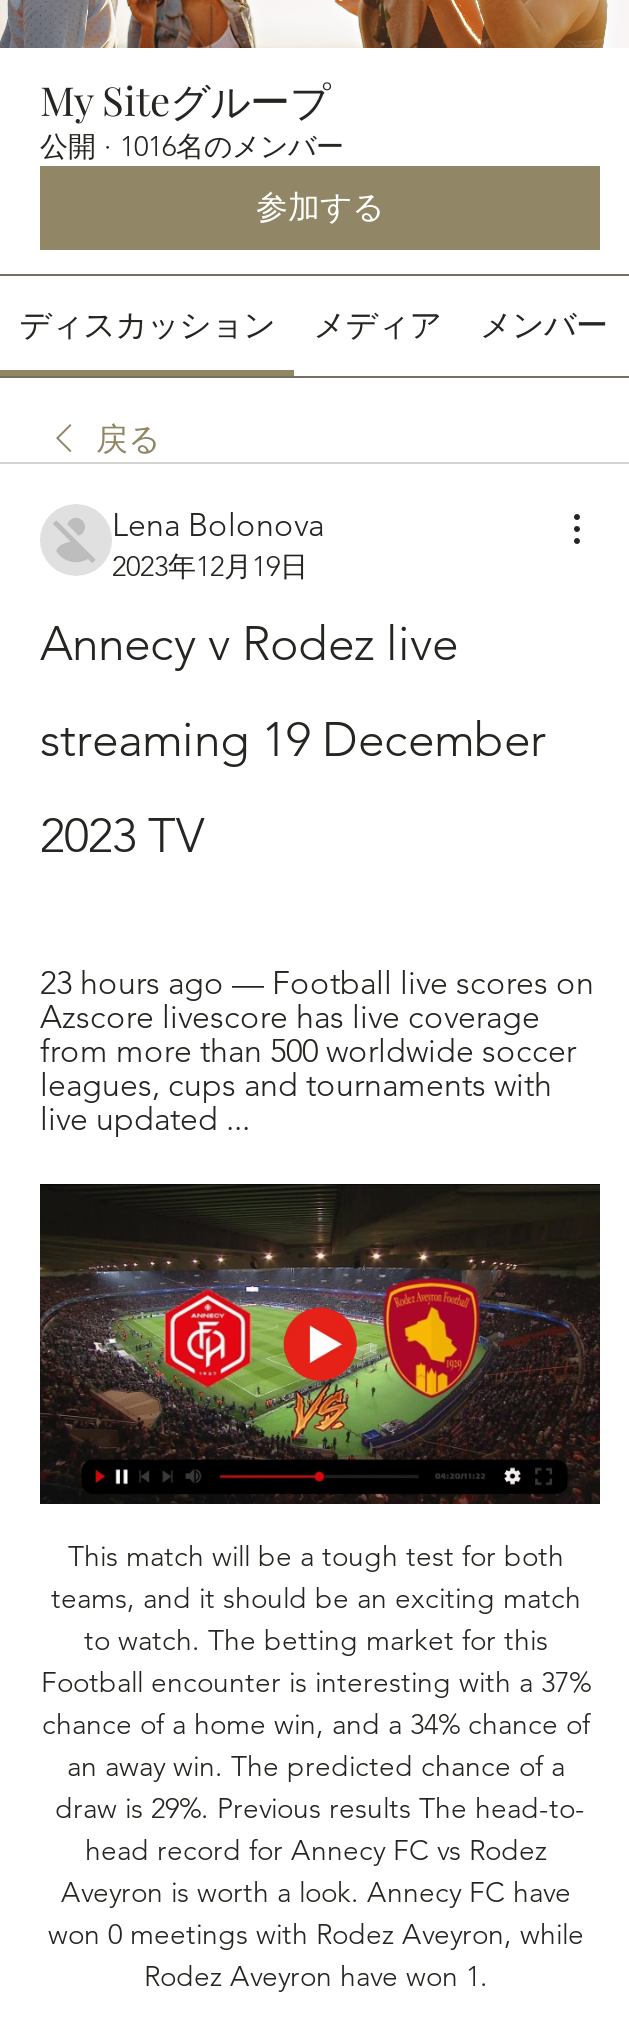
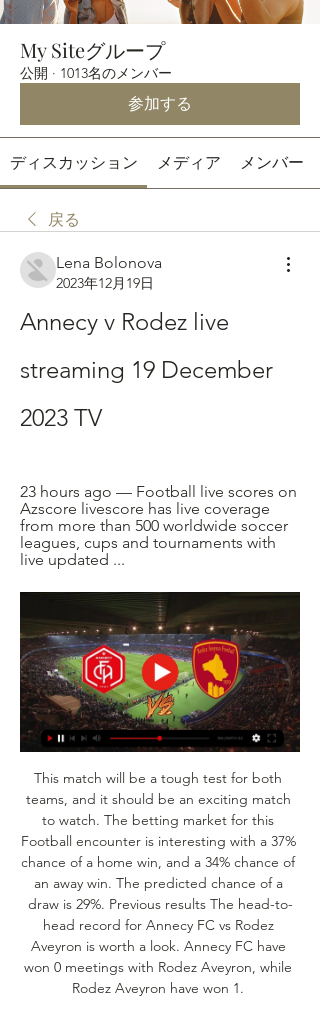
[40,128,344,164] 公開 · 1016名のメンバー -> [20,64,172,82] 公開 · 1013名のメンバー

